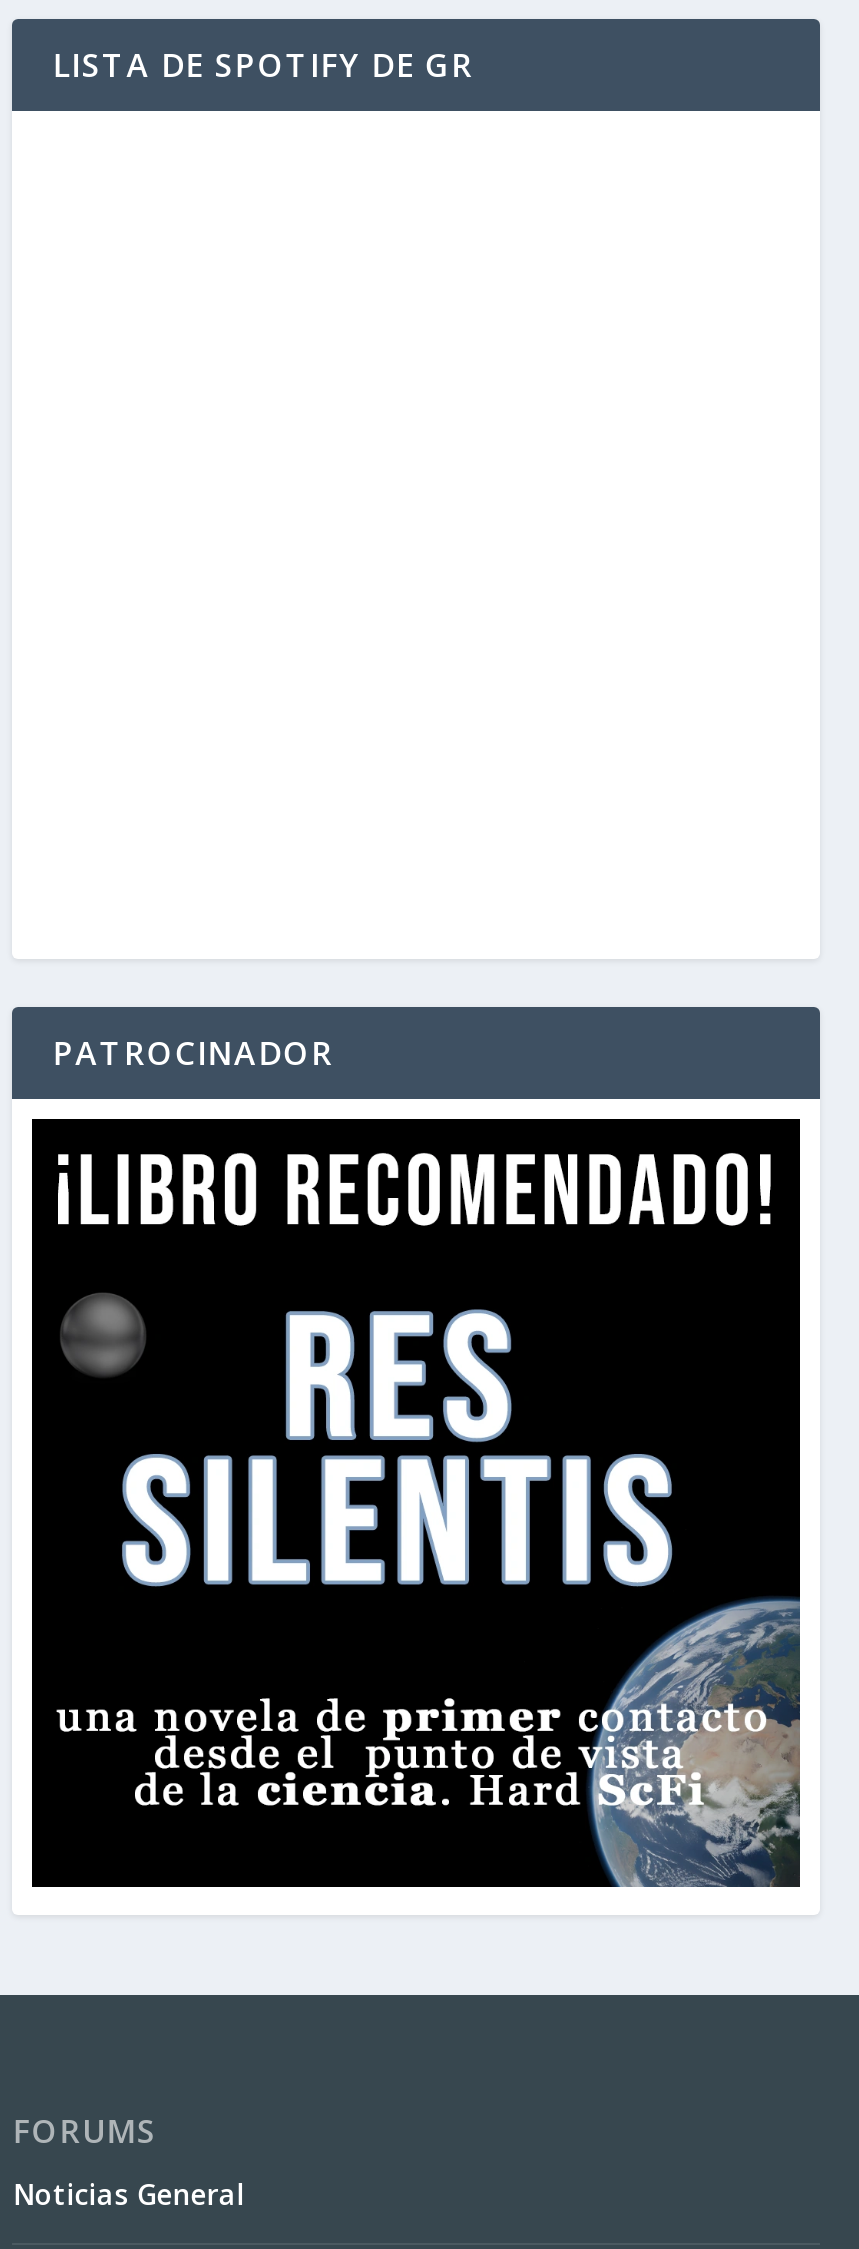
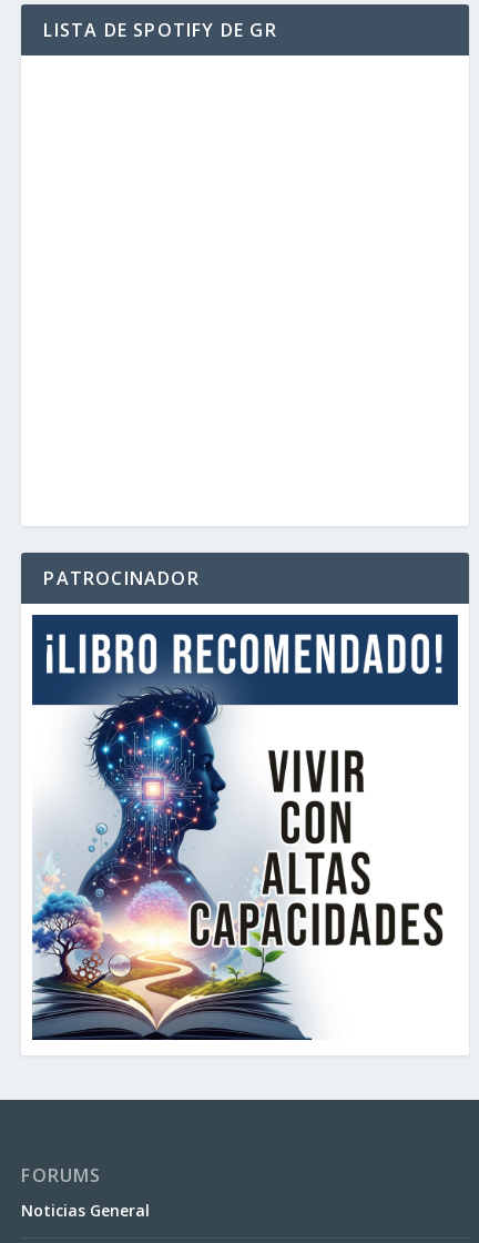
[30,1118,802,1890] [image] -> [31,615,459,1041] [image]

